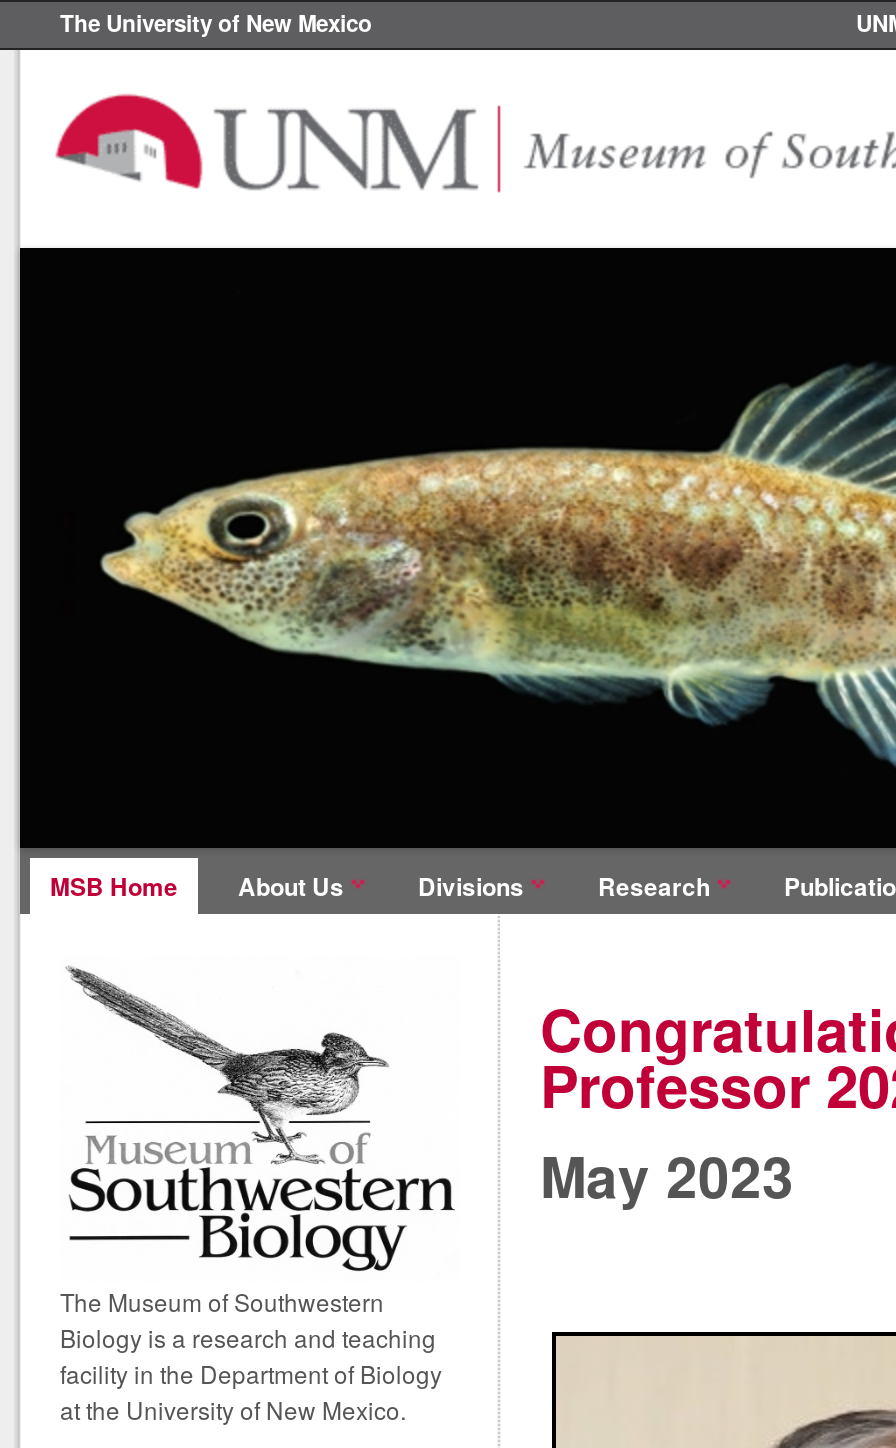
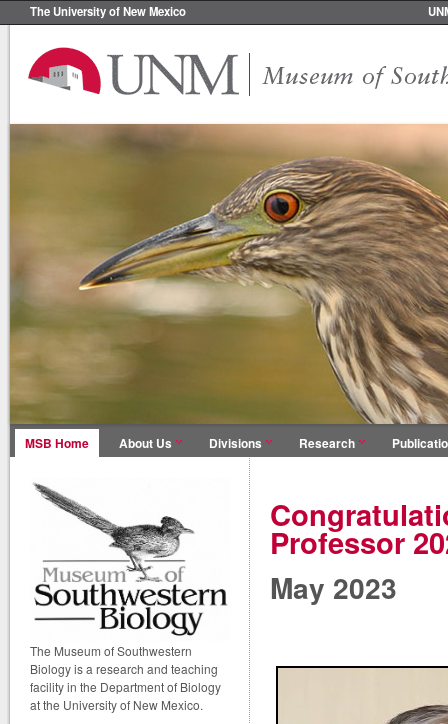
[18,246,890,850] [image] -> [9,123,445,425] [image]

